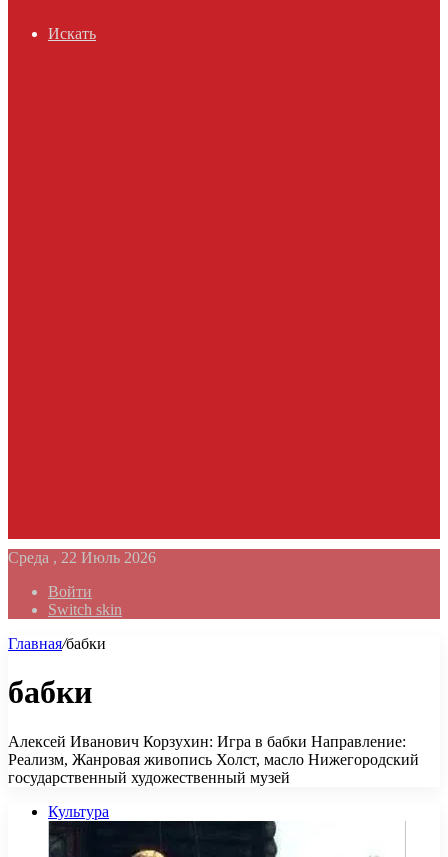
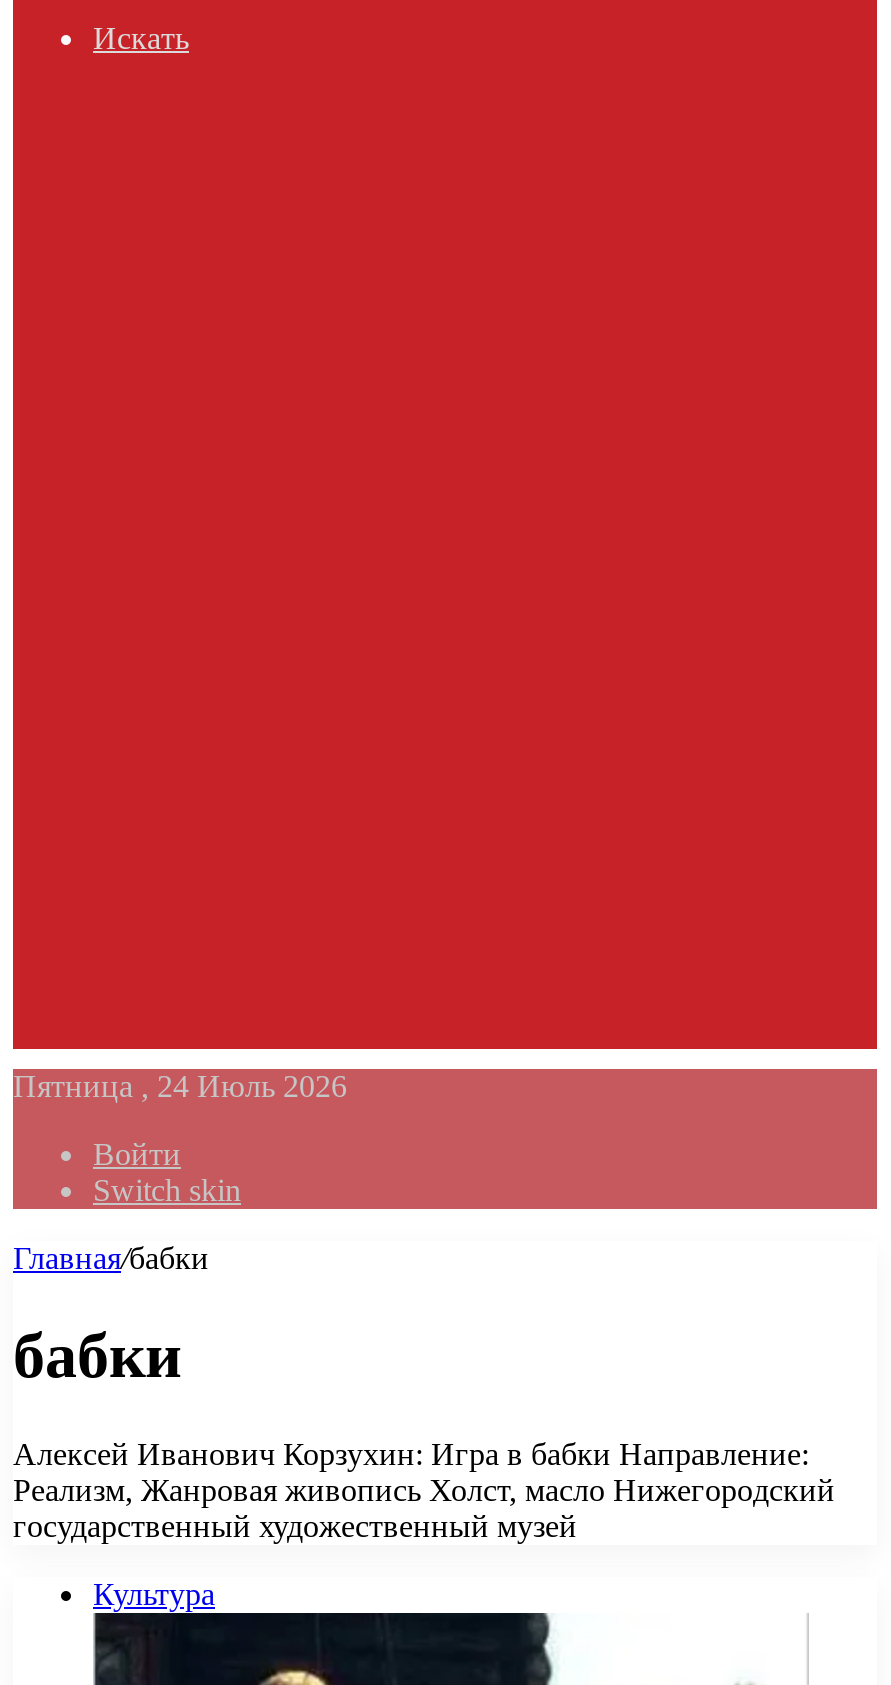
[8,549,156,566] Среда , 22 Июль 2026 -> [13,1069,347,1103] Пятница , 24 Июль 2026

